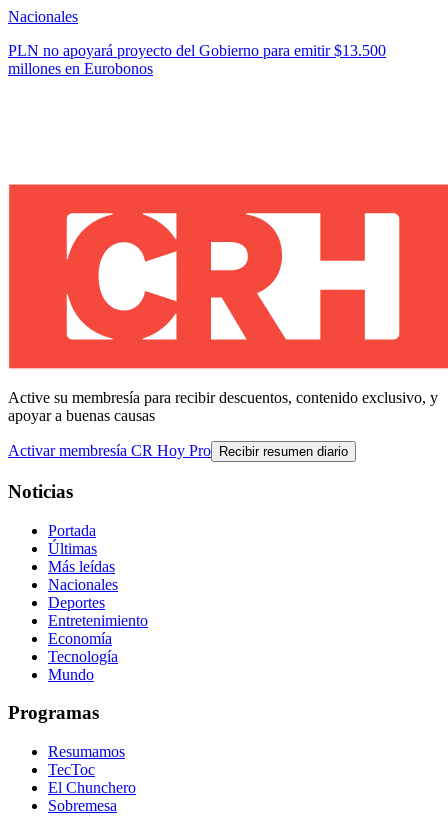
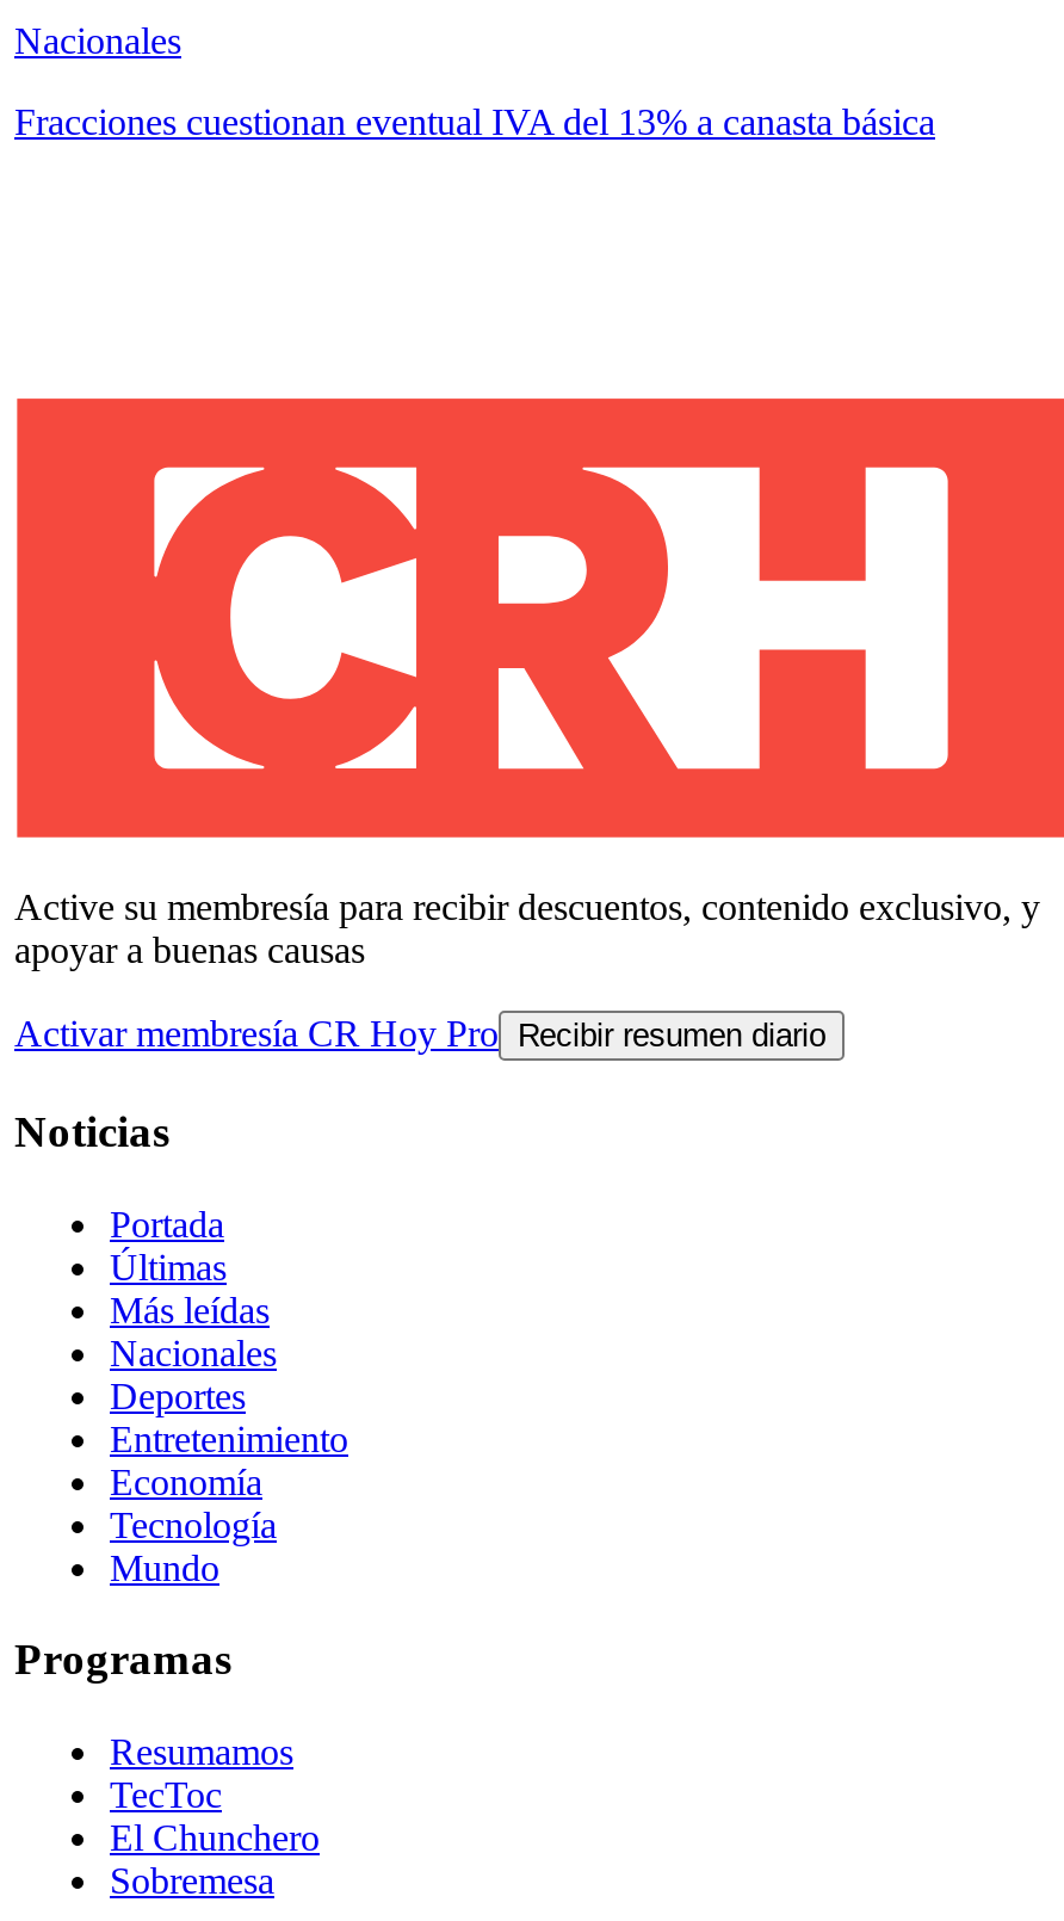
[8,42,386,77] PLN no apoyará proyecto del Gobierno para emitir $13.500 | millones en Eurobonos -> [14,102,935,142] Fracciones cuestionan eventual IVA del 13% a canasta básica

